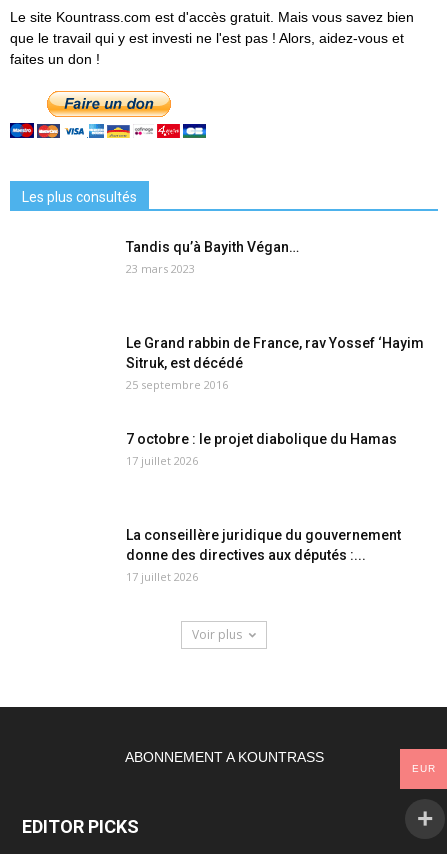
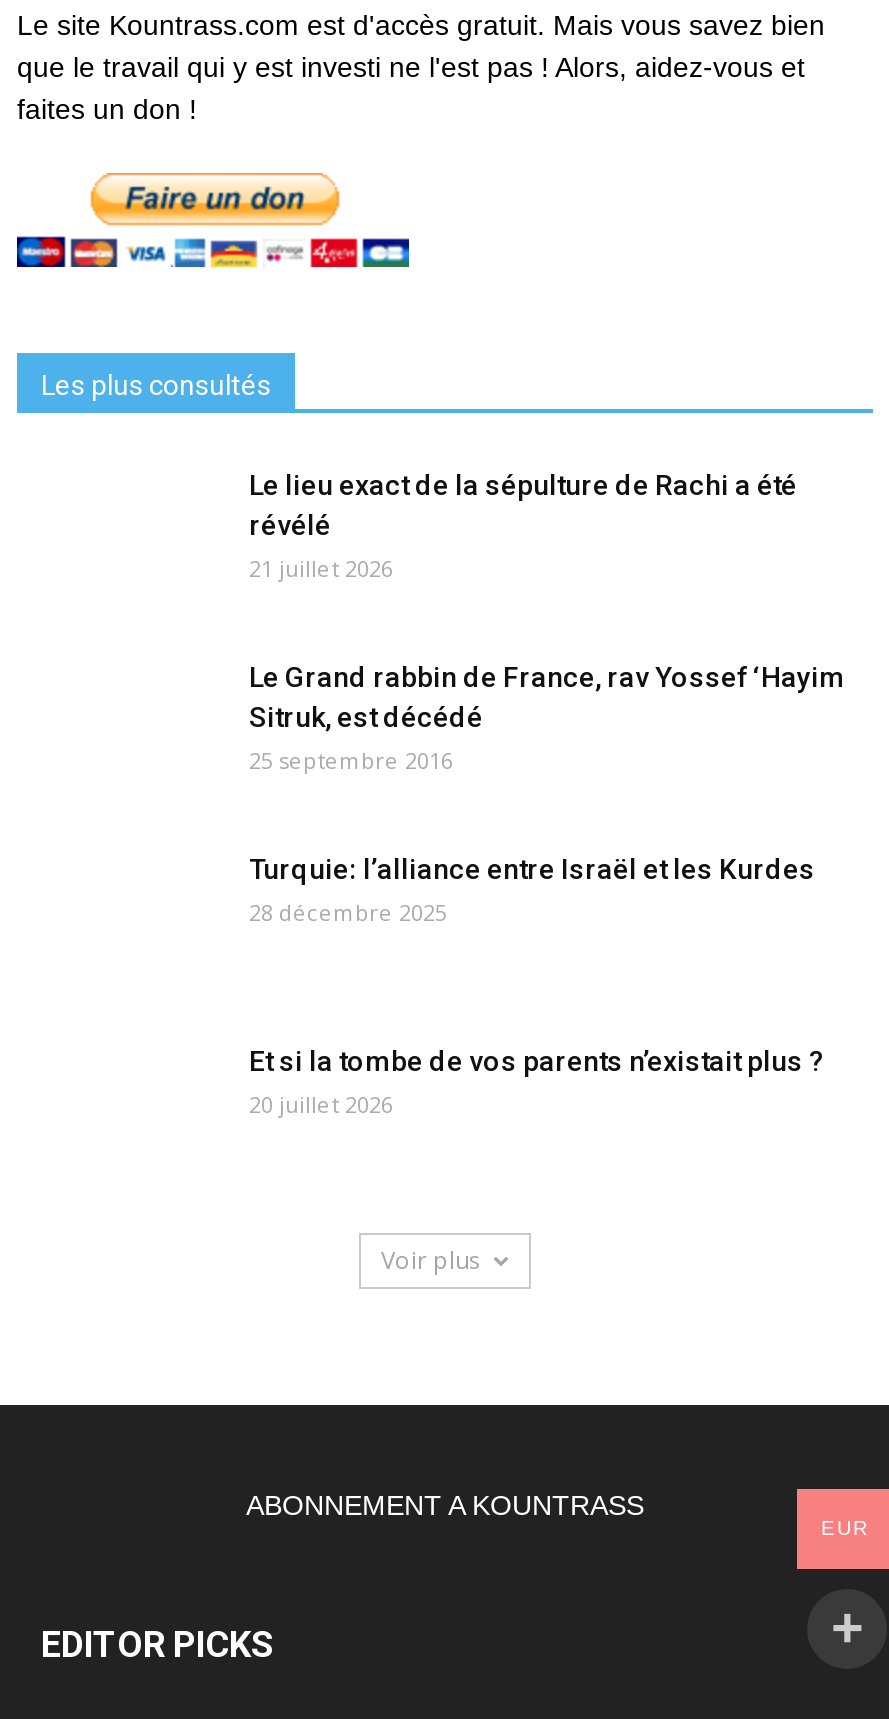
[126,239,299,276] Tandis qu’à Bayith Végan… | 23 mars 2023 -> [249,469,797,583] Le lieu exact de la sépulture de Rachi a été | révélé | 21 juillet 2026
[126,431,397,468] 7 octobre : le projet diabolique du Hamas | 17 juillet 2026 -> [249,853,815,927] Turquie: l’alliance entre Israël et les Kurdes | 28 décembre 2025
[126,527,401,584] La conseillère juridique du gouvernement | donne des directives aux députés :... | 17 juillet 2026 -> [249,1045,825,1119] Et si la tombe de vos parents n’existait plus ? | 20 juillet 2026

